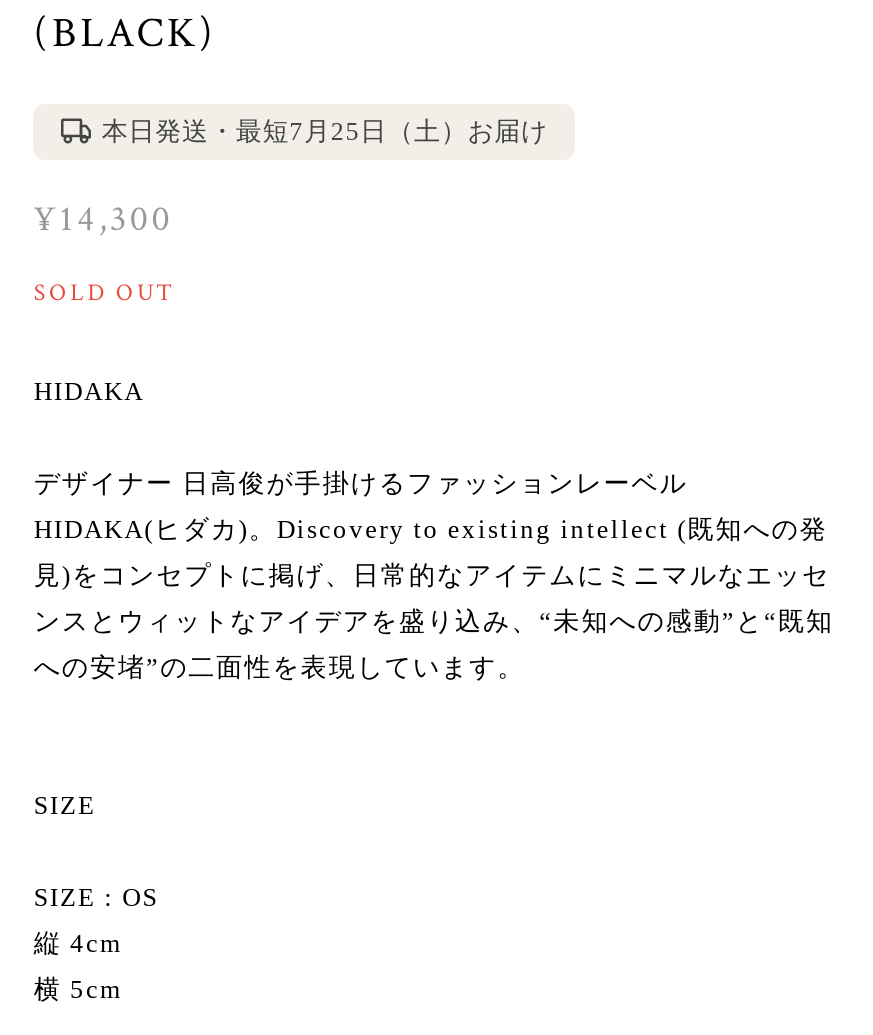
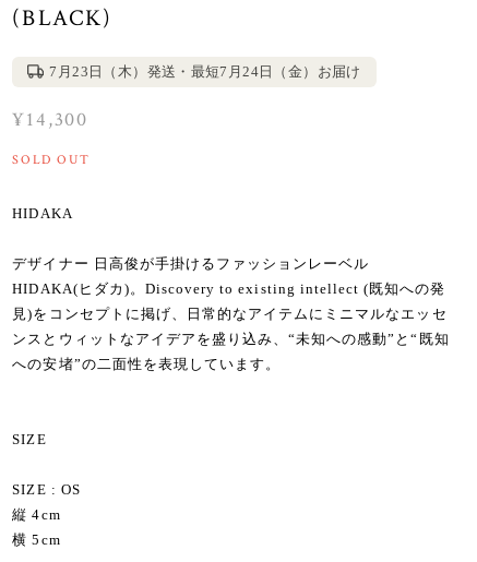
[102,117,548,147] 本日発送・最短7月25日（土）お届け -> [50,64,361,80] 7月23日（木）発送・最短7月24日（金）お届け

